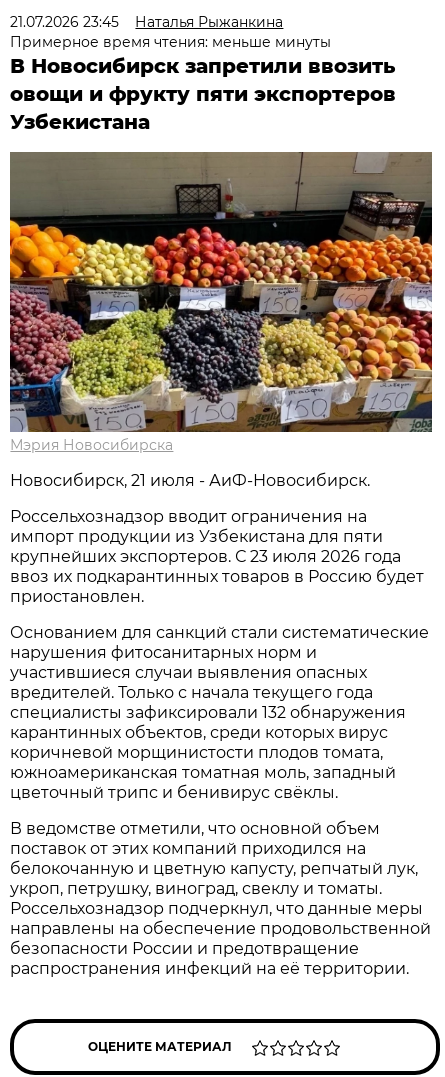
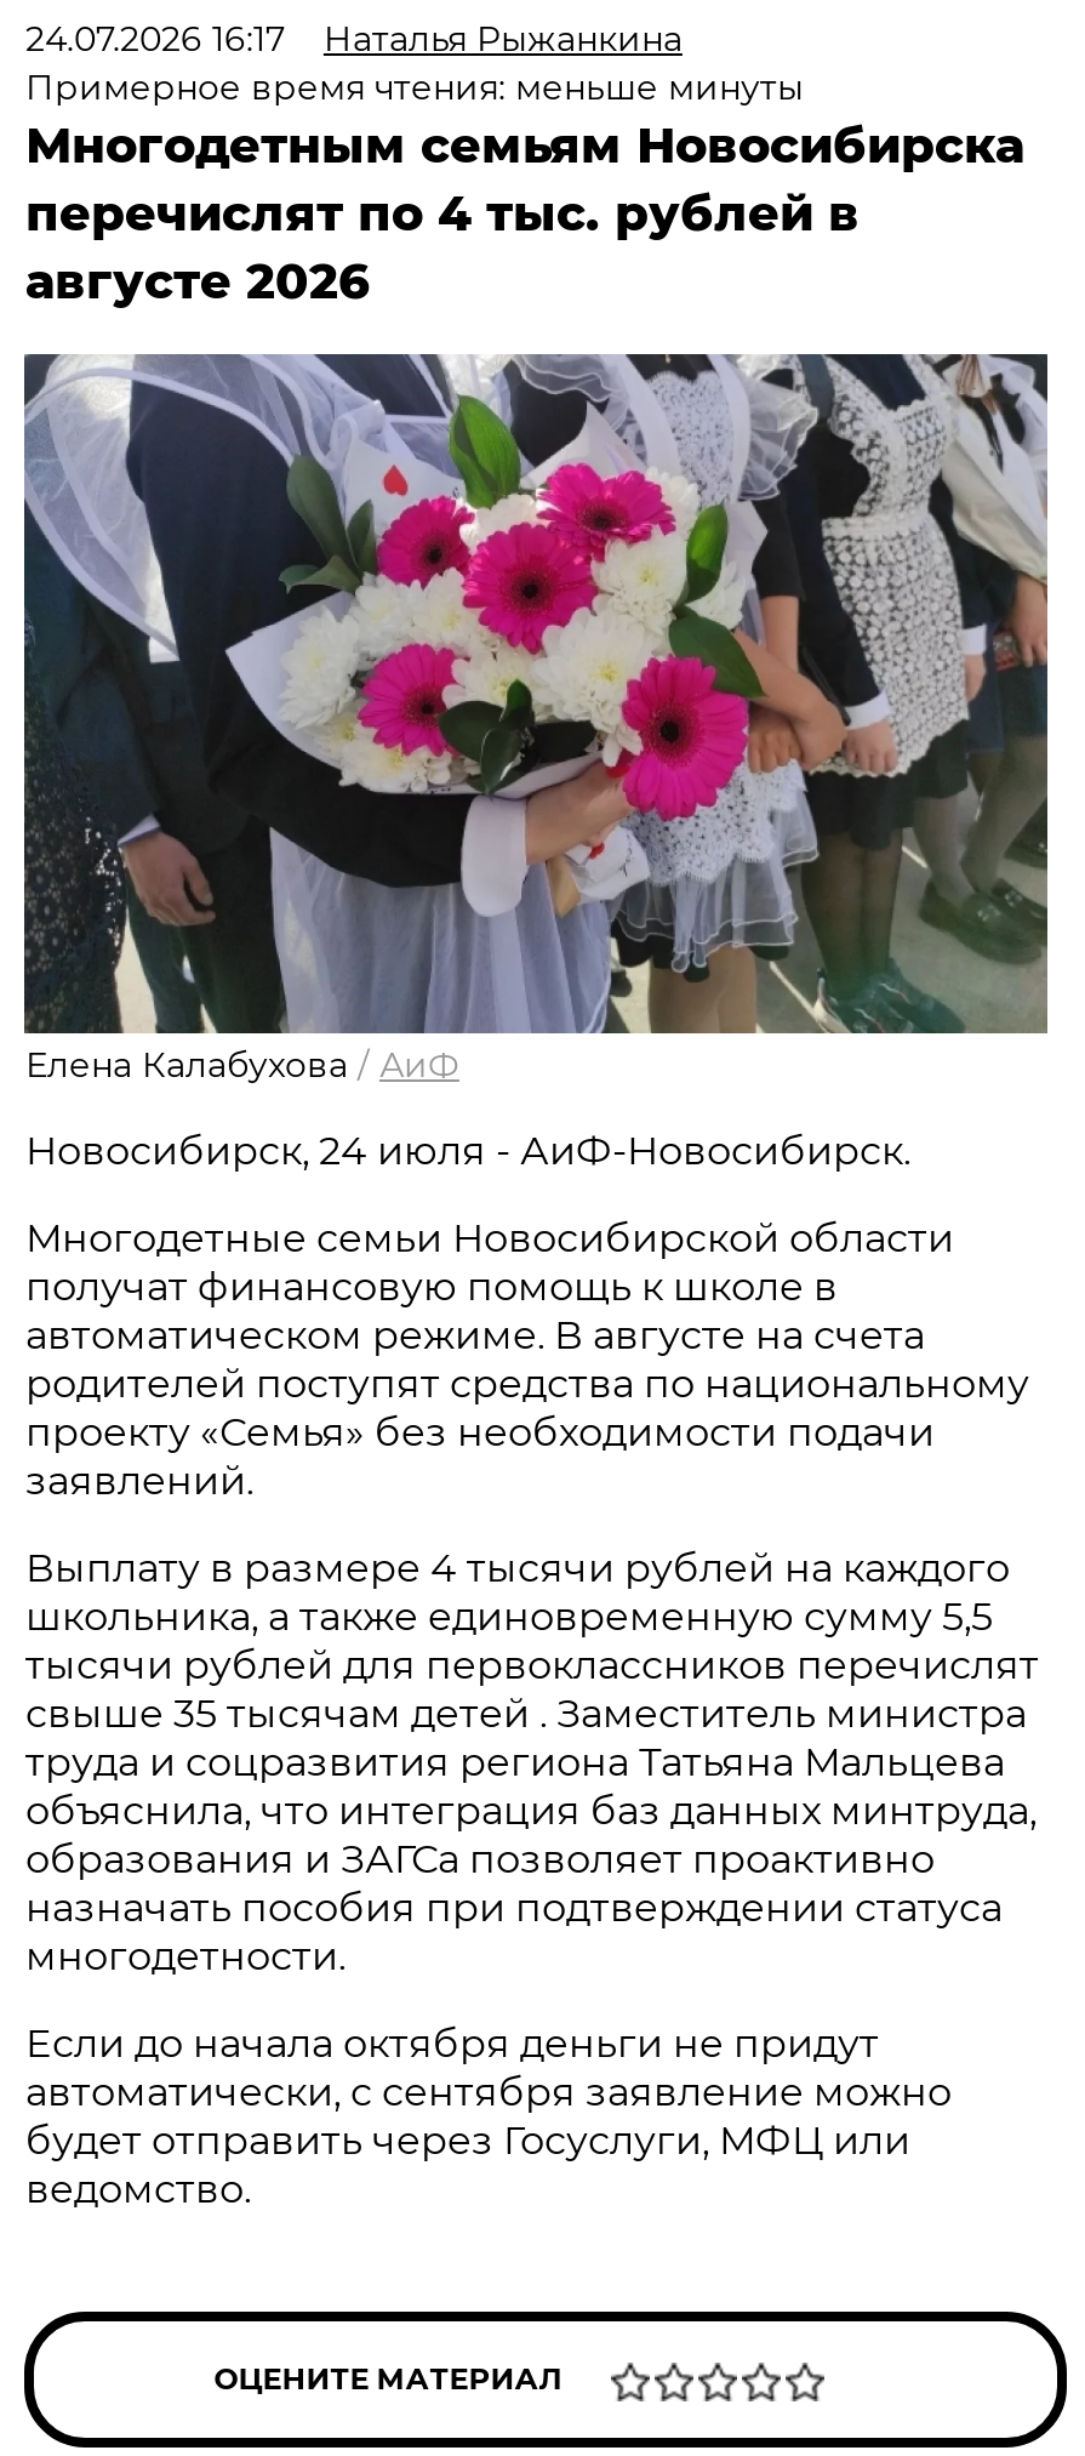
[10,13,283,31] 21.07.2026 23:45 Наталья Рыжанкина -> [25,17,682,60] 24.07.2026 16:17 Наталья Рыжанкина
[10,54,396,134] В Новосибирск запретили ввозить | овощи и фрукту пяти экспортеров | Узбекистана -> [25,116,1024,310] Многодетным семьям Новосибирска | перечислят по 4 тыс. рублей в | августе 2026
[9,152,433,454] [image] | Мэрия Новосибирска -> [22,352,1050,1086] [image] | Елена Калабухова / АиФ
[10,471,370,490] Новосибирск, 21 июля - АиФ-Новосибирск. -> [25,1128,910,1174] Новосибирск, 24 июля - АиФ-Новосибирск.
[10,507,424,606] Россельхознадзор вводит ограничения на | импорт продукции из Узбекистана для пяти | крупнейших экспортеров. С 23 июля 2026 года | ввоз их подкарантинных товаров в Россию будет | приостановлен. -> [25,1215,1029,1504] Многодетные семьи Новосибирской области | получат финансовую помощь к школе в | автоматическом режиме. В августе на счета | родителей поступят средства по национальному | проекту «Семья» без необходимости подачи | заявлений.
[10,623,429,802] Основанием для санкций стали систематические | нарушения фитосанитарных норм и | участившиеся случаи выявления опасных | вредителей. Только с начала текущего года | специалисты зафиксировали 132 обнаружения | карантинных объектов, среди которых вирус | коричневой морщинистости плодов томата, | южноамериканская томатная моль, западный | цветочный трипс и бенивирус свёклы. -> [25,1545,1039,1979] Выплату в размере 4 тысячи рублей на каждого | школьника, а также единовременную сумму 5,5 | тысячи рублей для первоклассников перечислят | свыше 35 тысячам детей . Заместитель министра | труда и соцразвития региона Татьяна Мальцева | объяснила, что интеграция баз данных минтруда, | образования и ЗАГСа позволяет проактивно | назначать пособия при подтверждении статуса | многодетности.
[10,819,431,978] В ведомстве отметили, что основной объем | поставок от этих компаний приходился на | белокочанную и цветную капусту, репчатый лук, | укроп, петрушку, виноград, свеклу и томаты. | Россельхознадзор подчеркнул, что данные меры | направлены на обеспечение продовольственной | безопасности России и предотвращение | распространения инфекций на её территории. -> [25,2020,951,2212] Если до начала октября деньги не придут | автоматически, с сентября заявление можно | будет отправить через Госуслуги, МФЦ или | ведомство.

